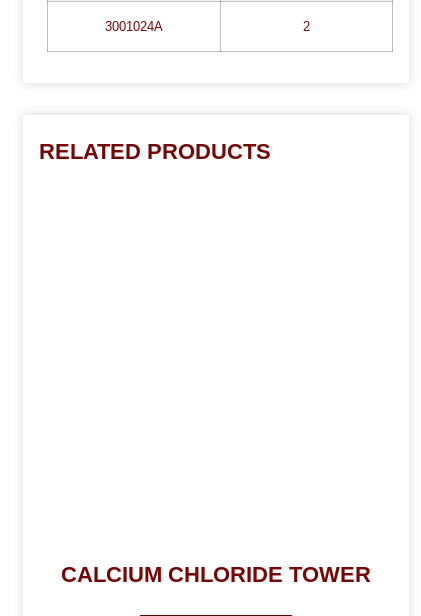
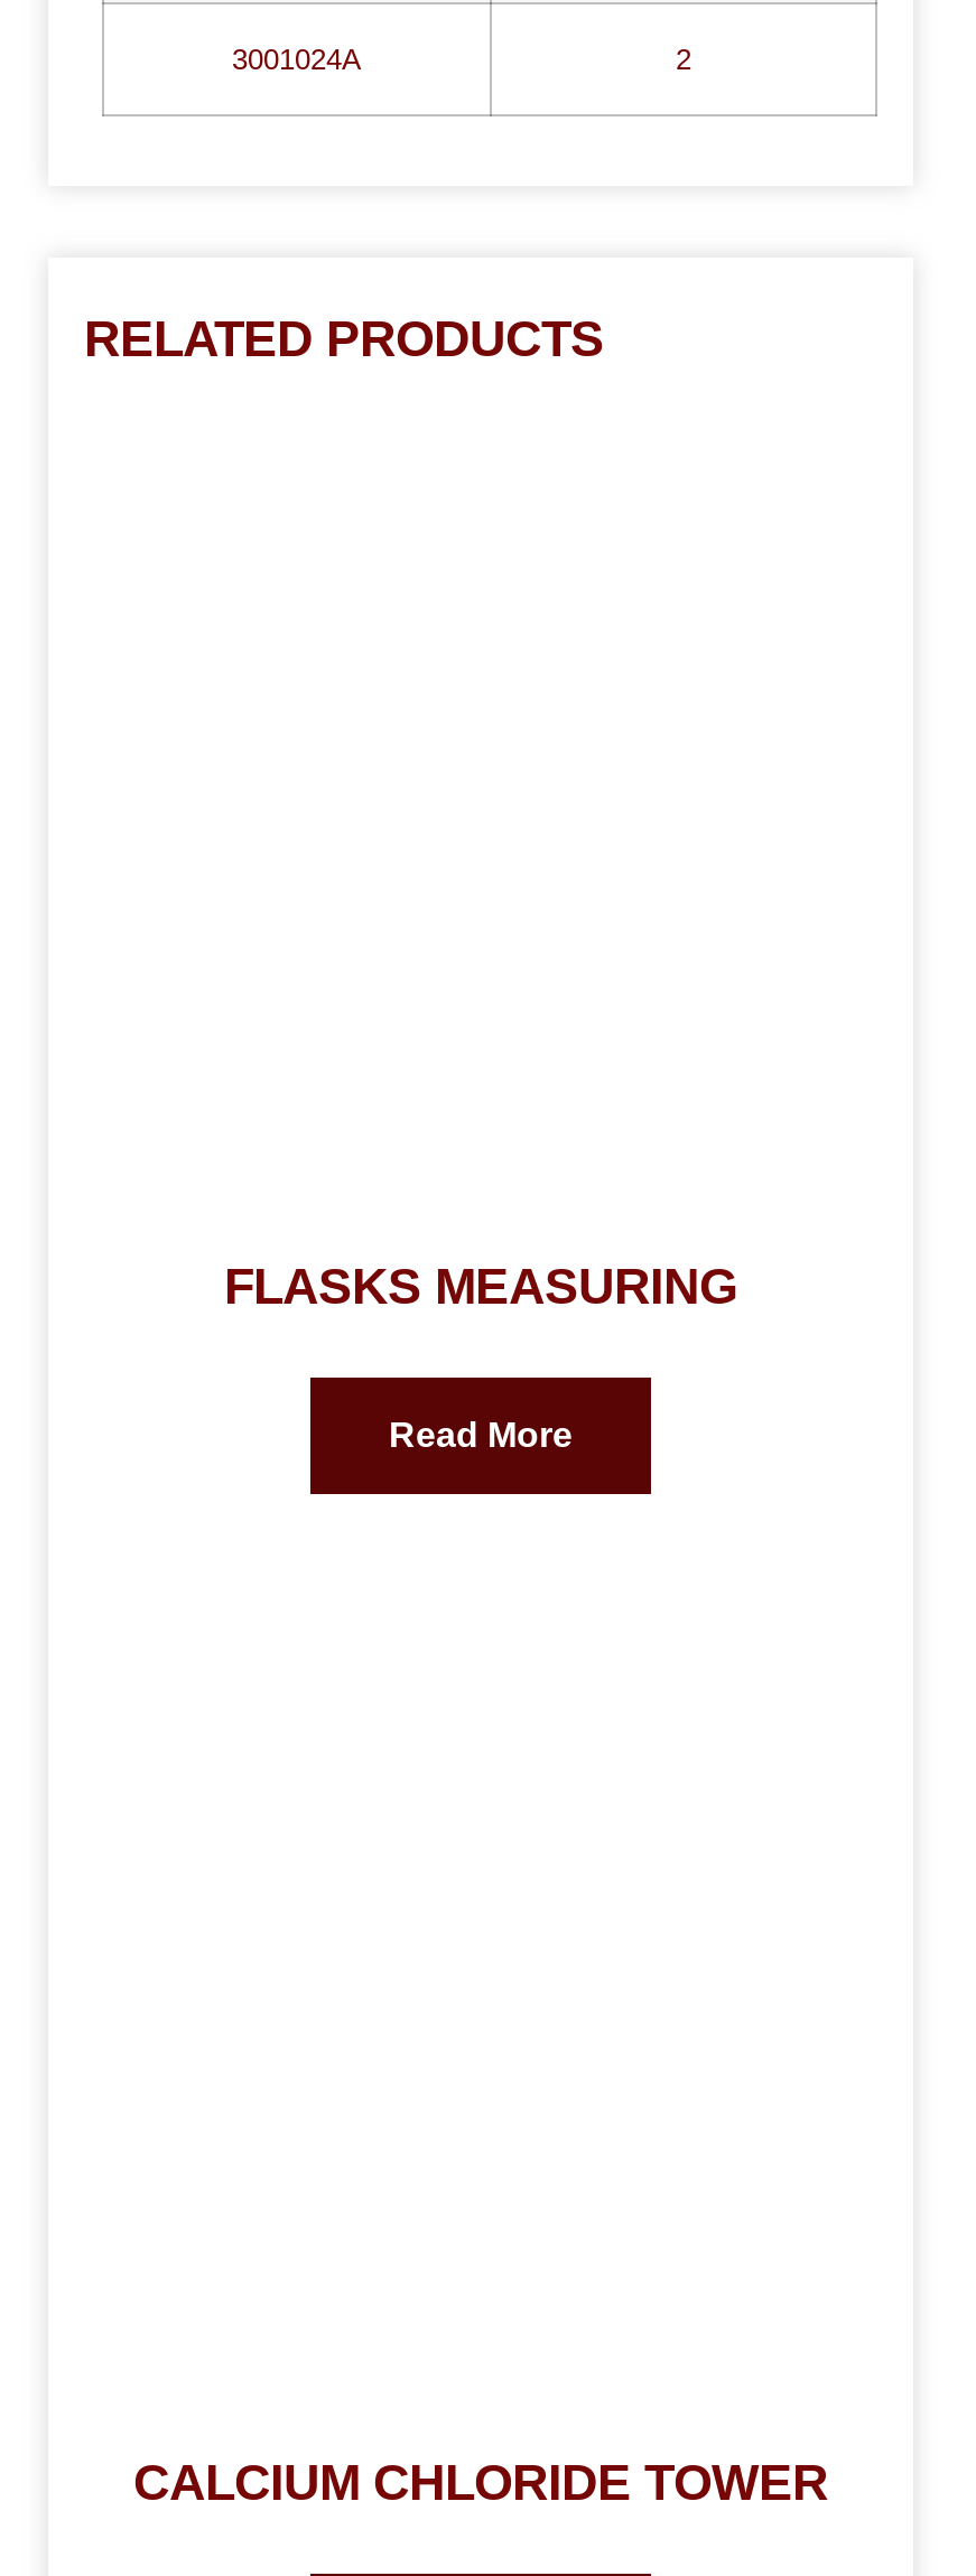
none -> [224,1258,737,1454] FLASKS MEASURING | Read More

